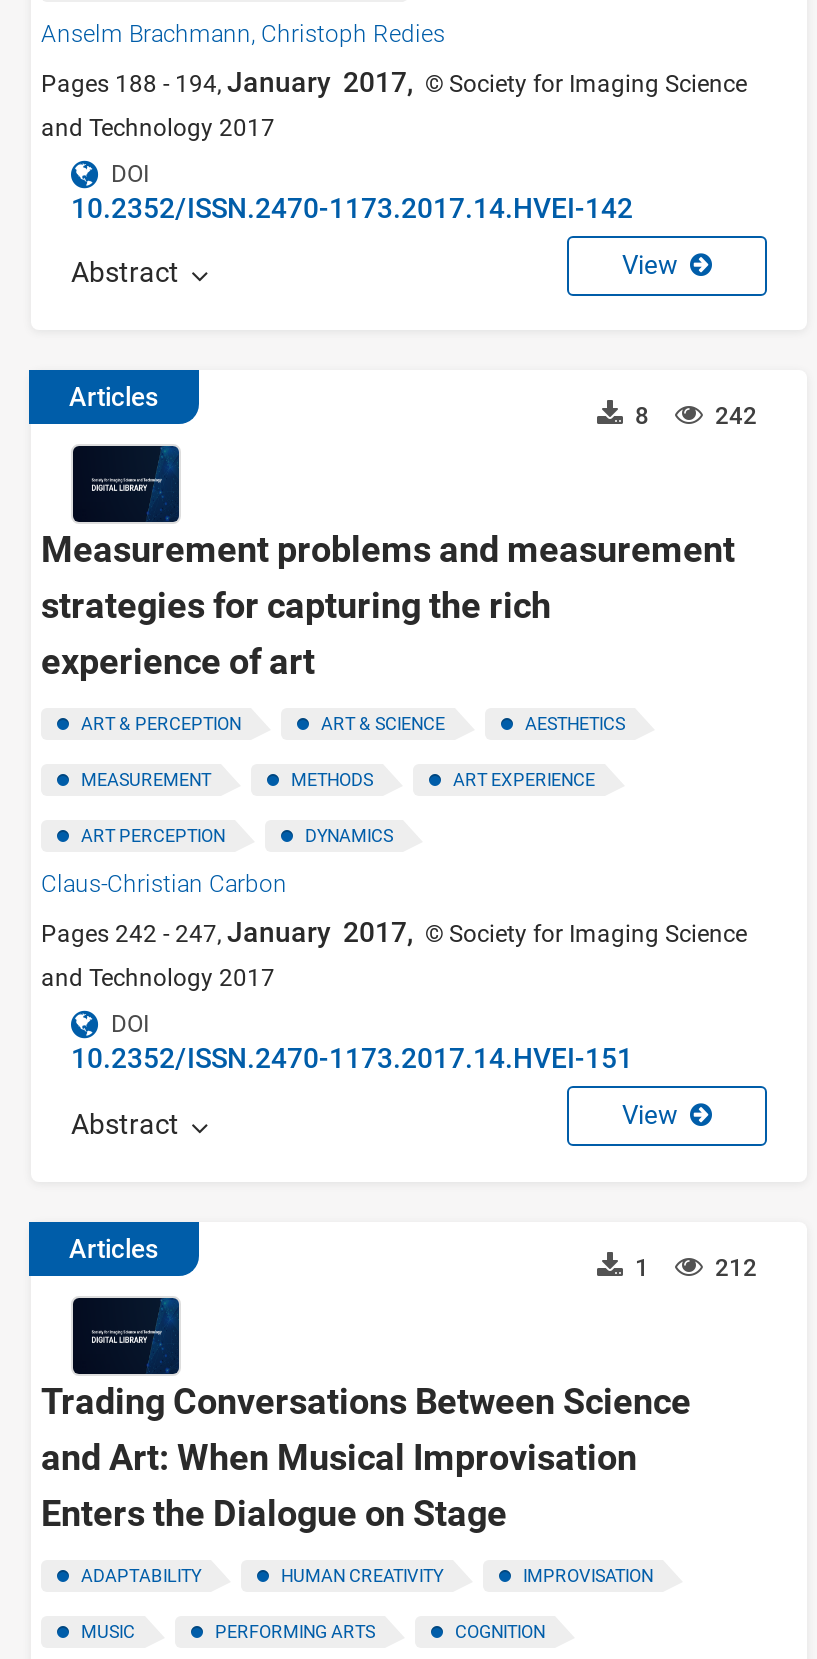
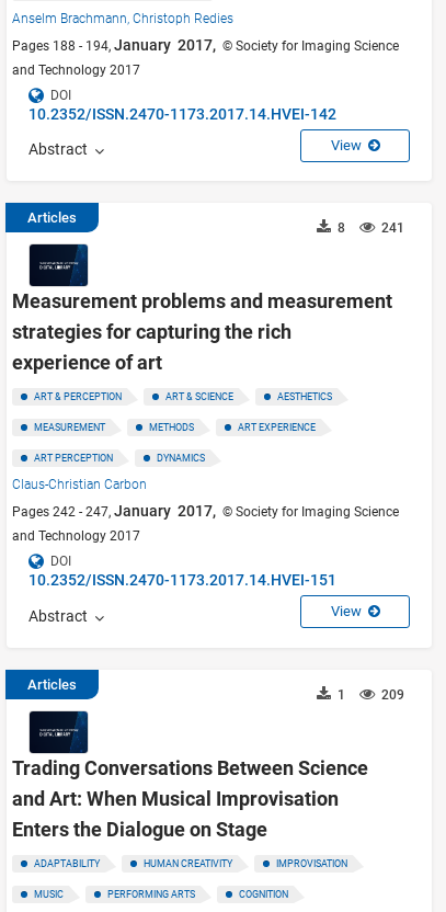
[715,403,757,431] 242 -> [381,221,404,236] 241
[715,1254,757,1282] 212 -> [381,687,404,703] 209

